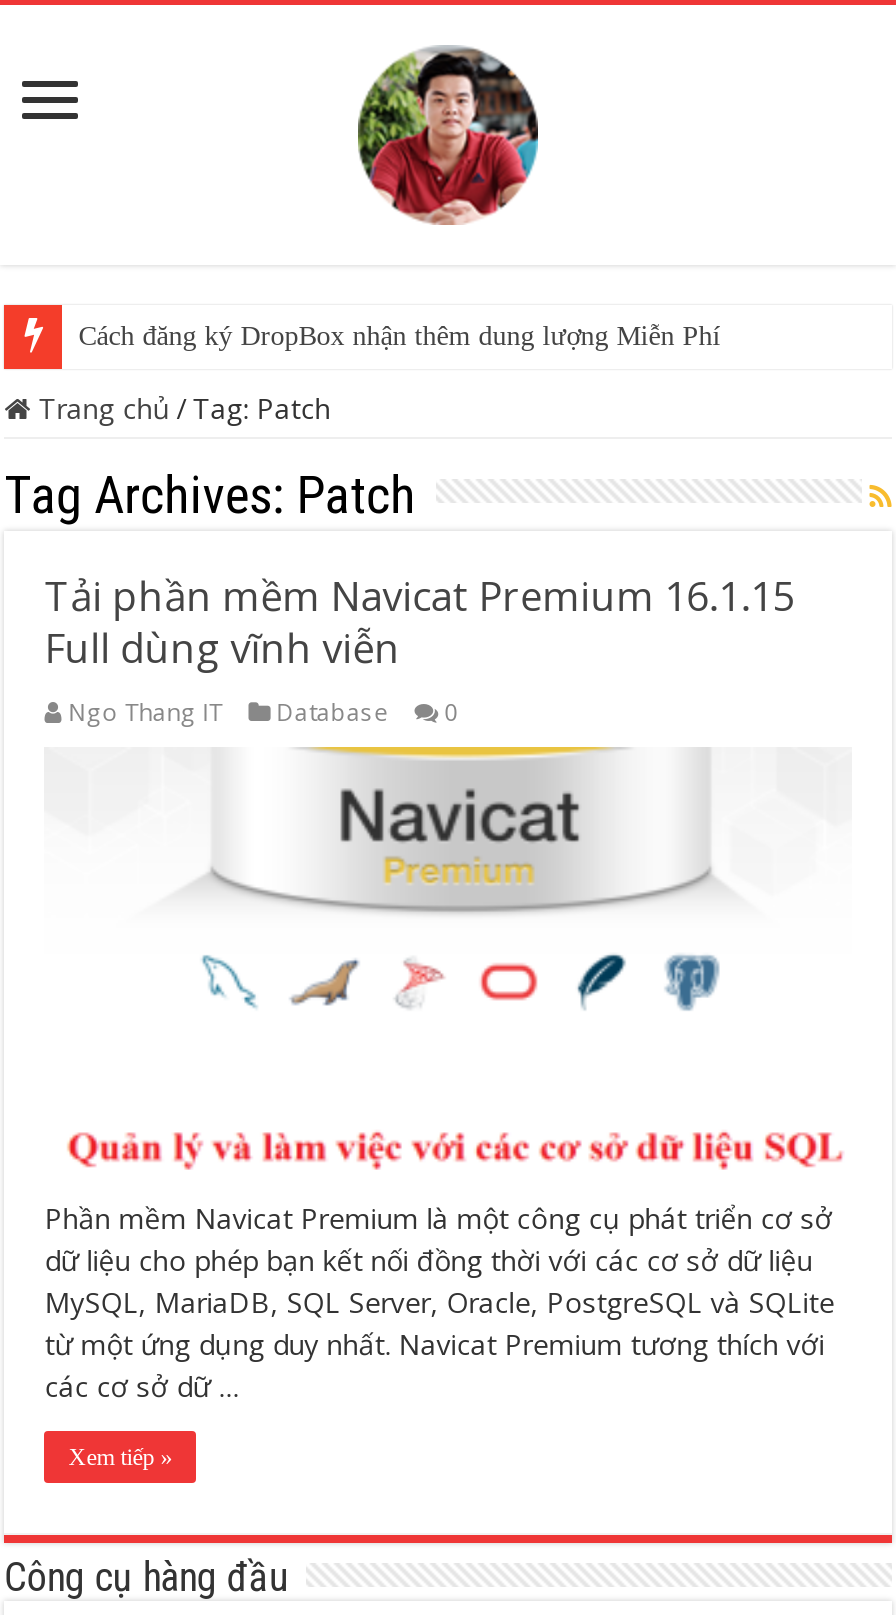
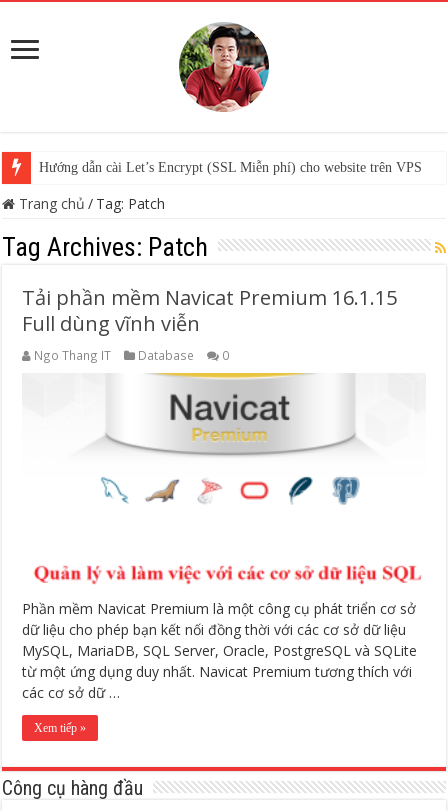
[78,321,720,351] Cách đăng ký DropBox nhận thêm dung lượng Miễn Phí -> [39,160,422,175] Hướng dẫn cài Let’s Encrypt (SSL Miễn phí) cho website trên VPS

